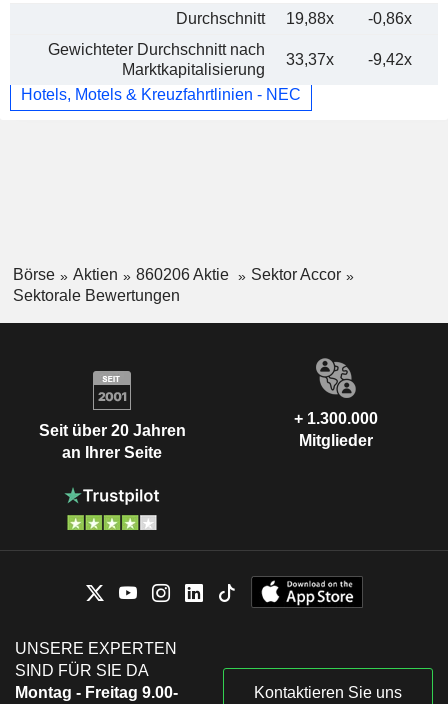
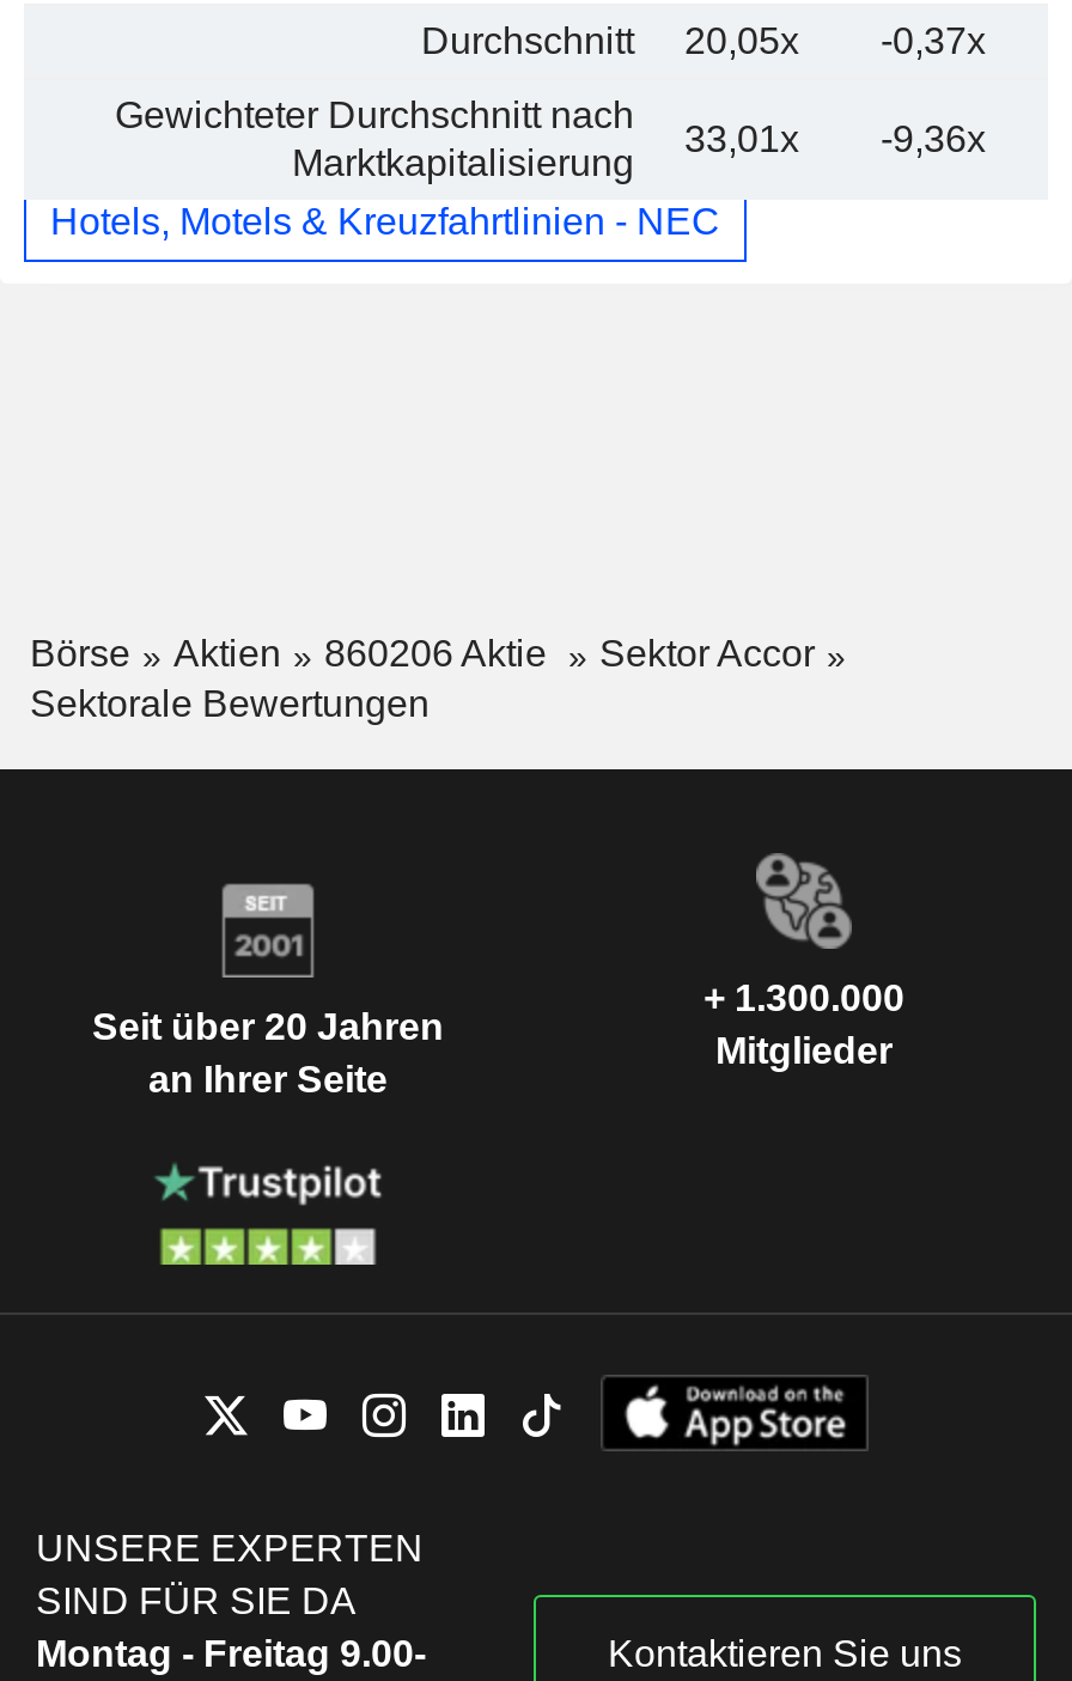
[286,10,412,27] 19,88x | -0,86x -> [684,20,986,61] 20,05x | -0,37x
[286,51,412,68] 33,37x | -9,42x -> [684,118,986,159] 33,01x | -9,36x

